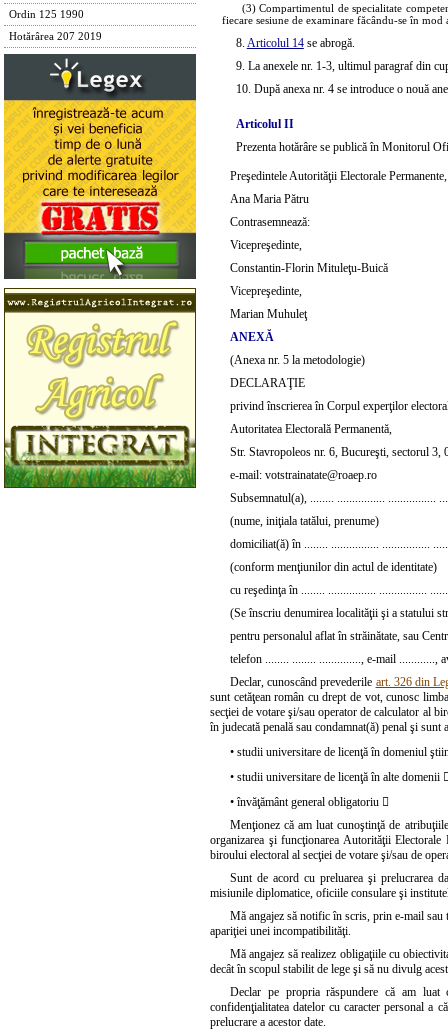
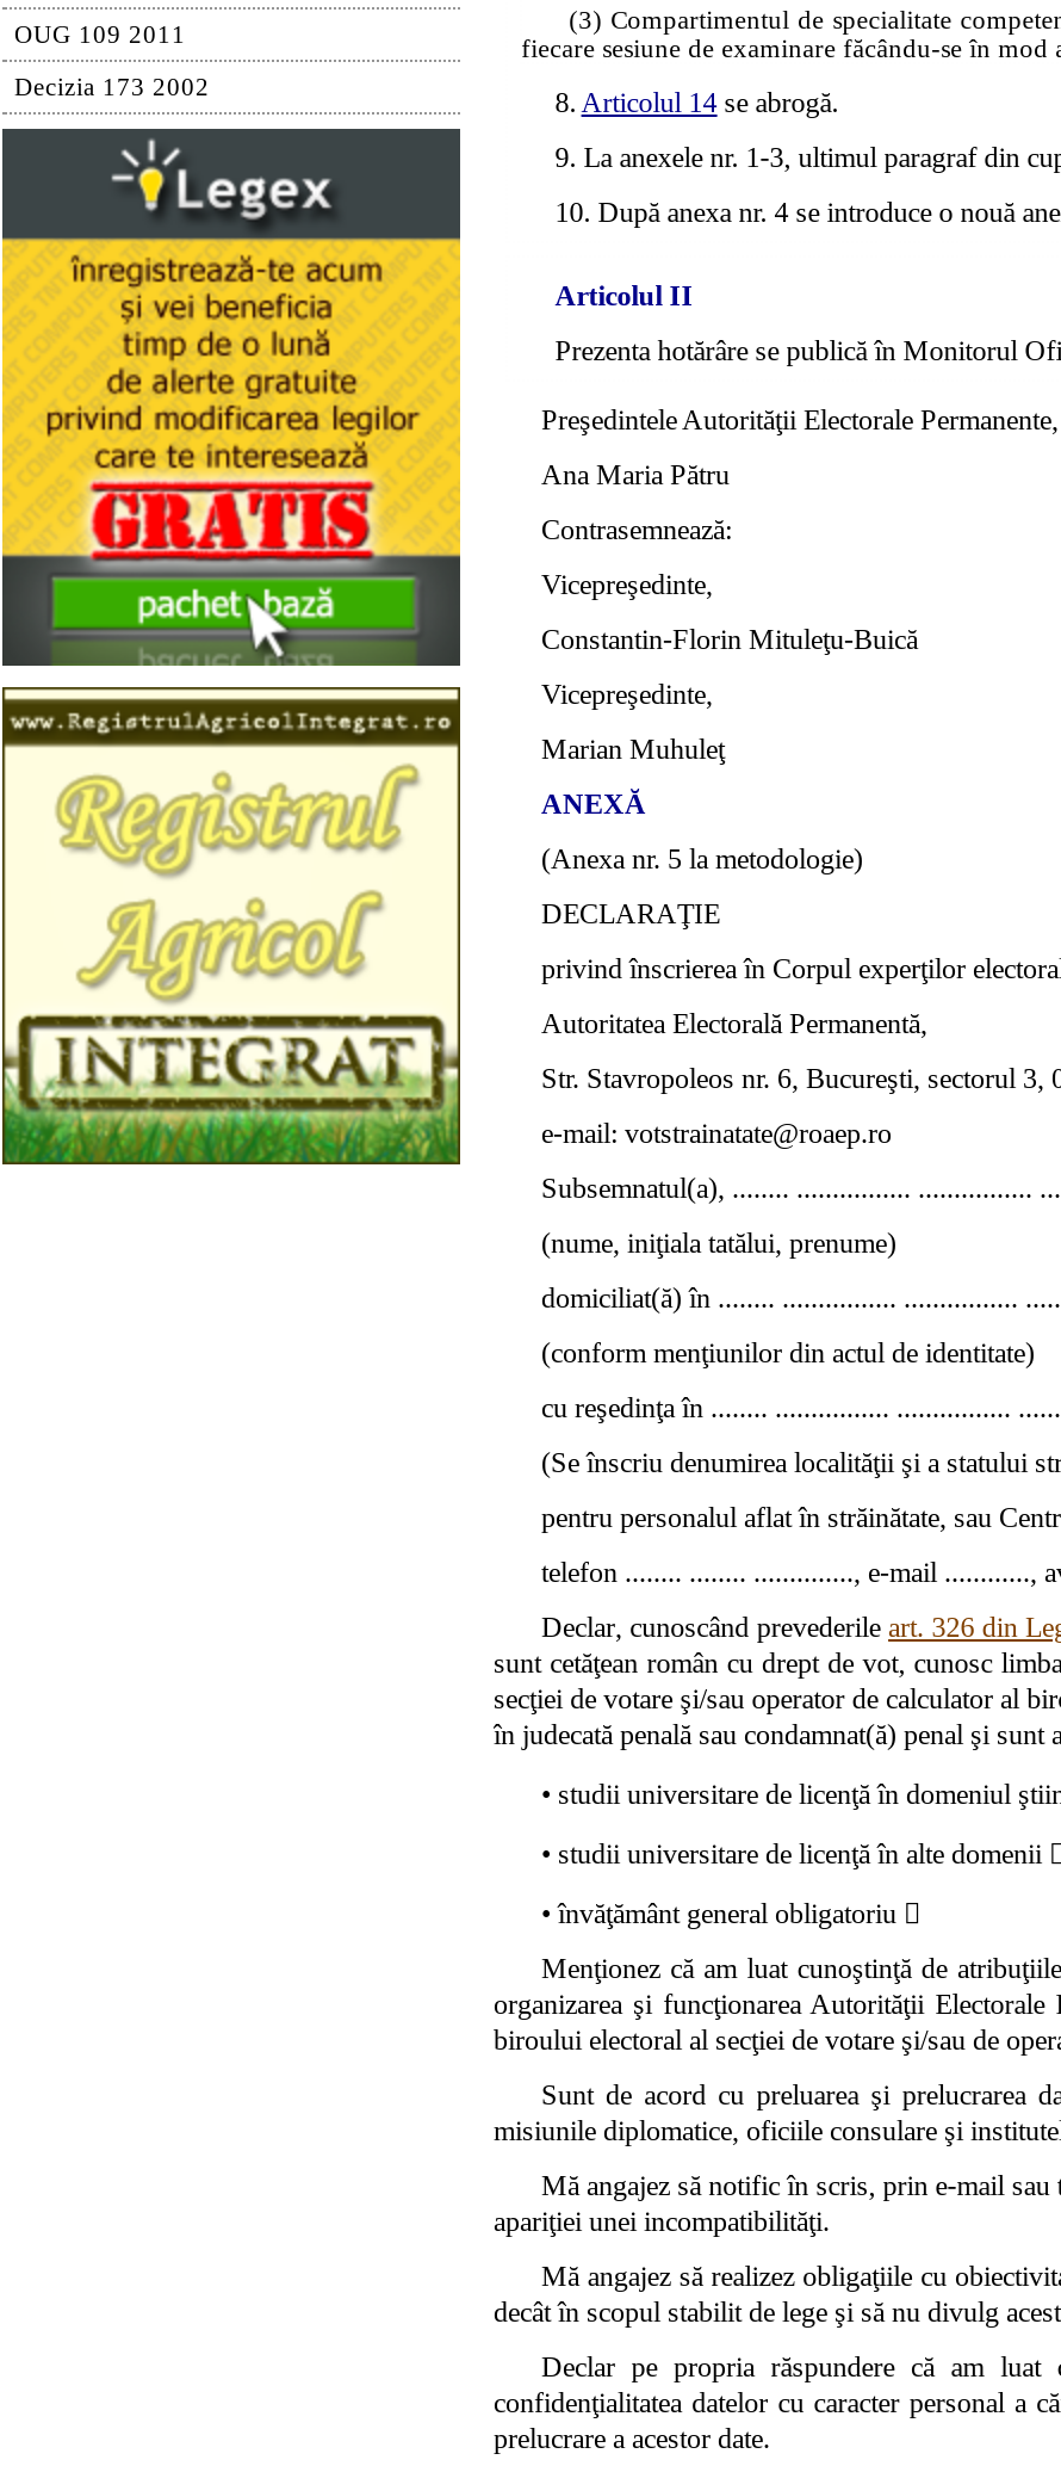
[9,9,84,20] Ordin 125 1990 -> [14,21,186,48] OUG 109 2011
[9,31,102,42] Hotărârea 207 2019 -> [14,74,210,100] Decizia 173 2002

